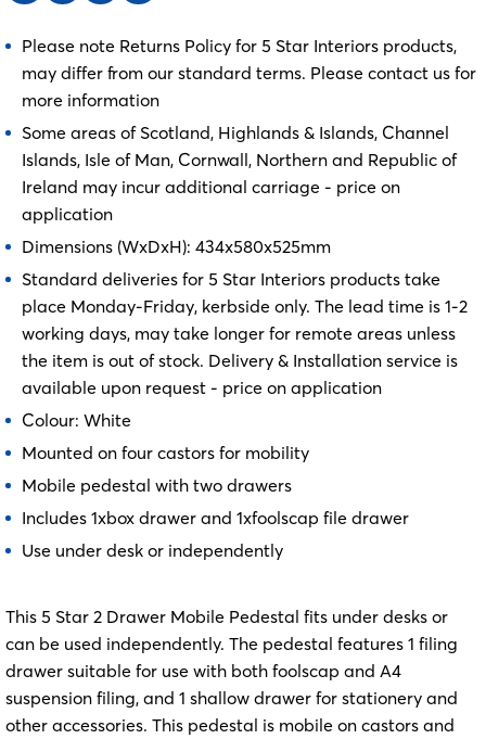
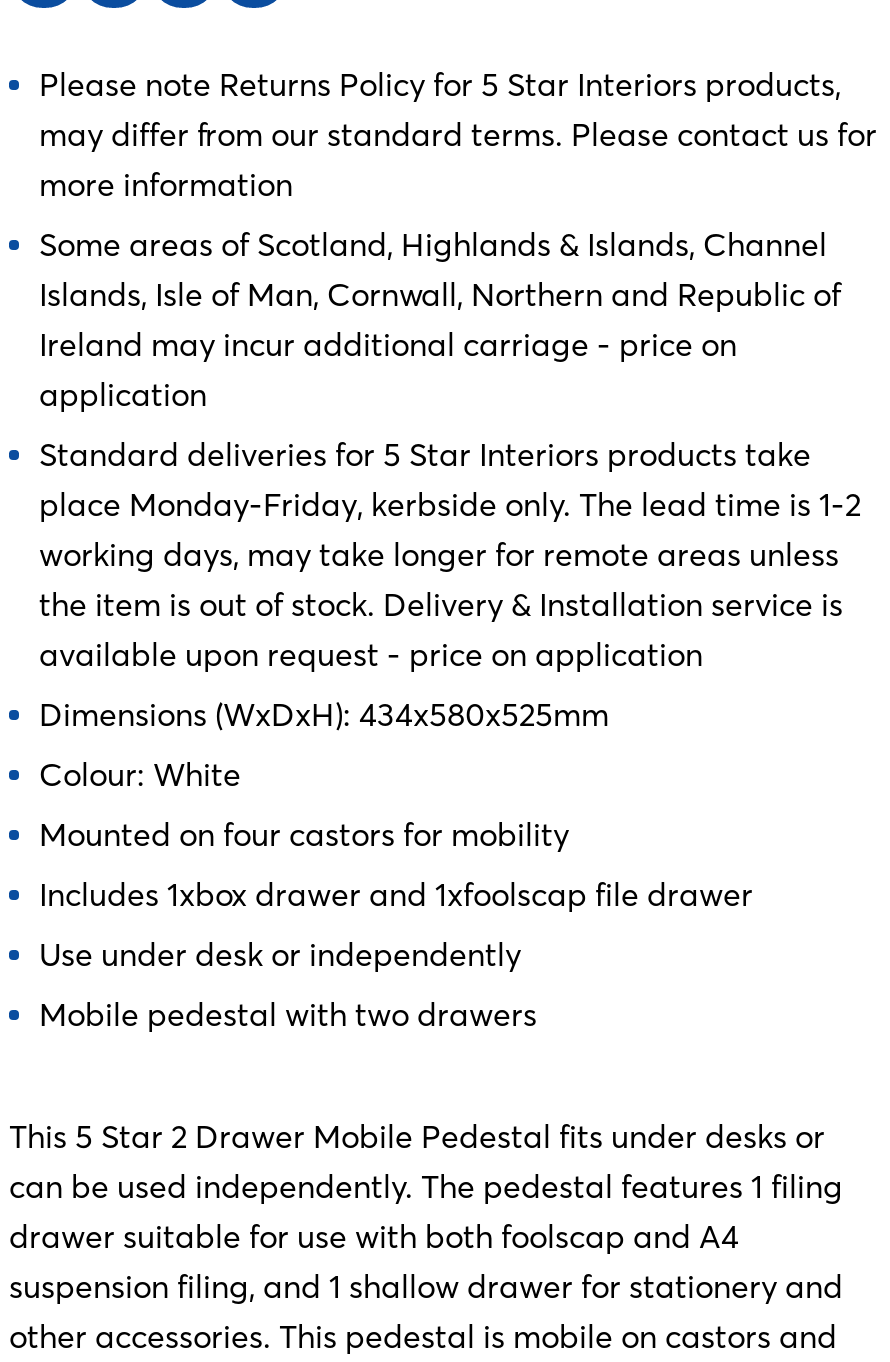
moved [22,235,331,257] -> [39,694,609,734]: Dimensions (WxDxH): 434x580x525mm
moved [22,268,468,398] -> [39,434,861,674]: Standard deliveries for 5 Star Interiors products take | place Monday-Friday, kerbside only. The lead time is 1-2 | working days, may take longer for remote areas unless | the item is out of stock. Delivery & Installation service is | available upon request - price on application
moved [22,474,292,496] -> [39,994,537,1034]: Mobile pedestal with two drawers
moved [22,507,409,561] -> [39,874,753,974]: Includes 1xbox drawer and 1xfoolscap file drawer | Use under desk or independently

